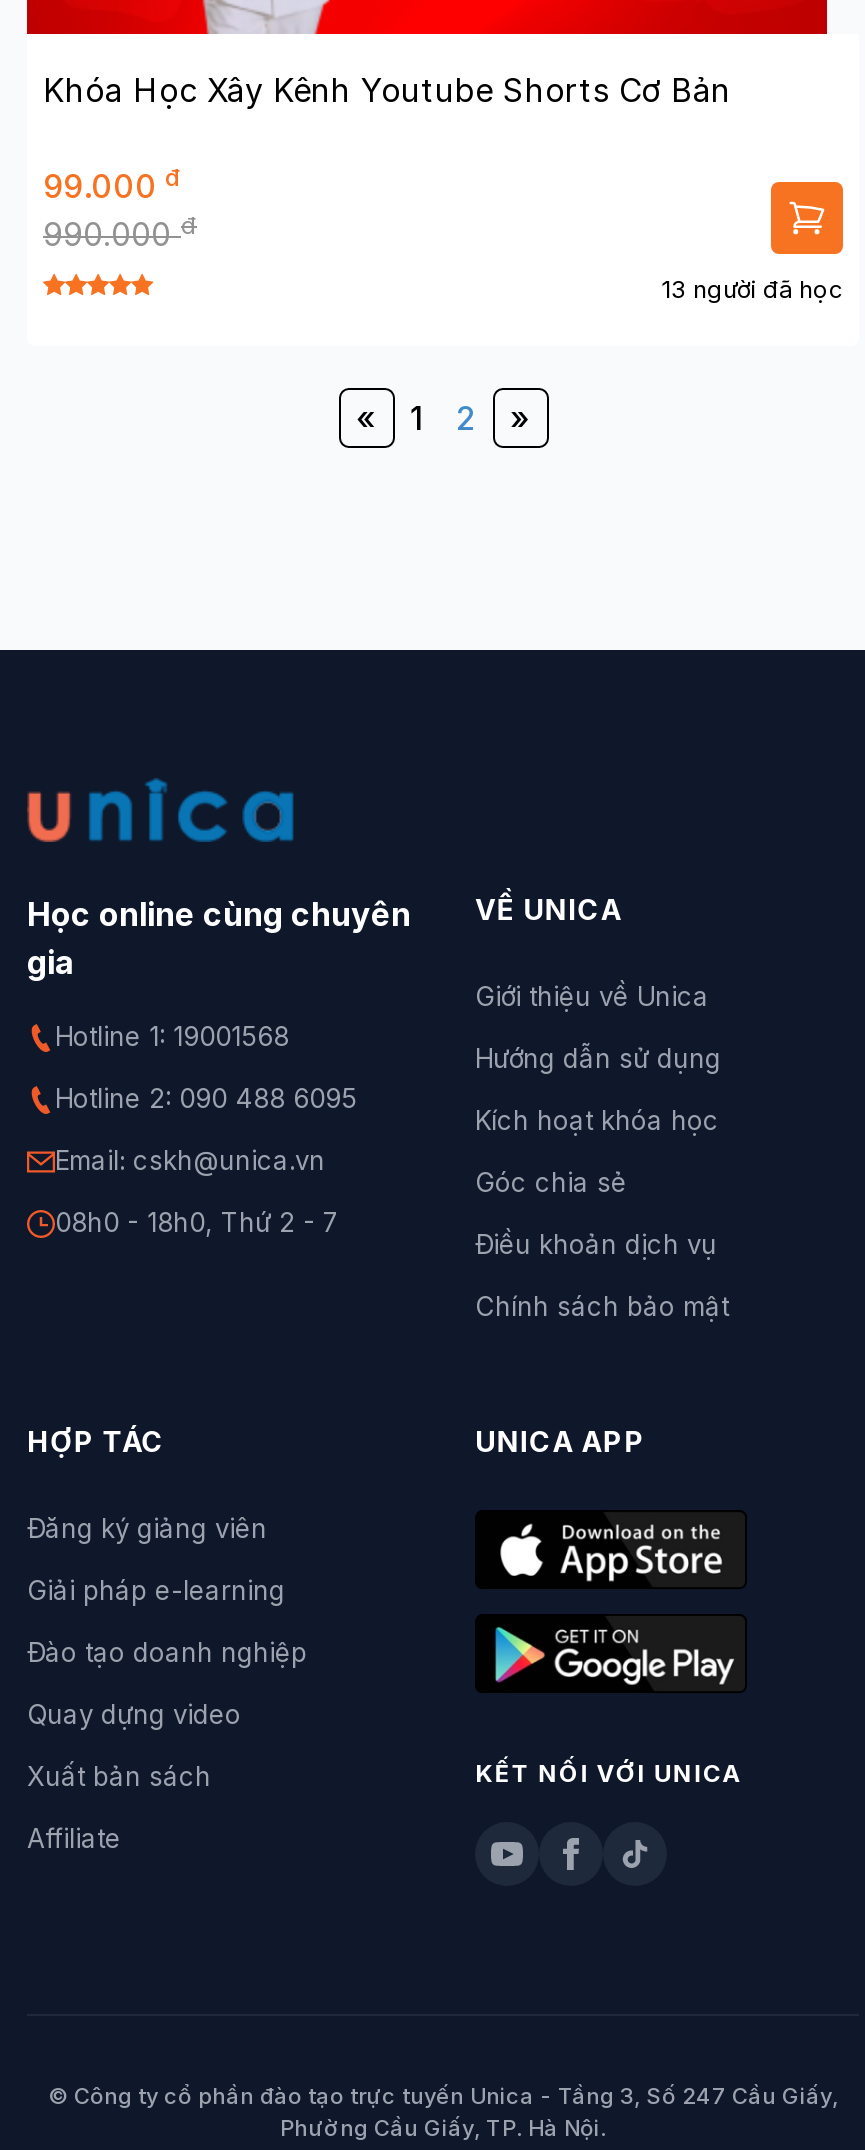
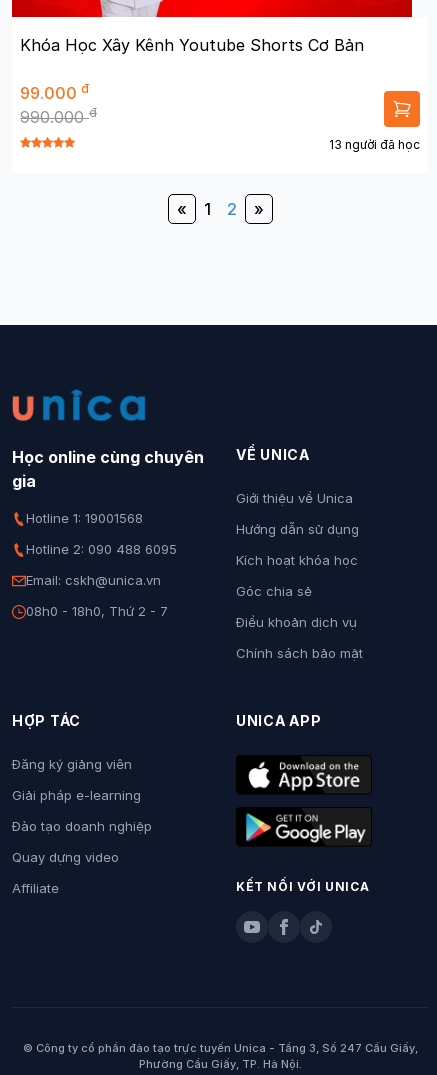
[27,1760,211,1792] Xuất bản sách -> none
moved [27,1822,121,1854] -> [12,880,59,896]: Affiliate

